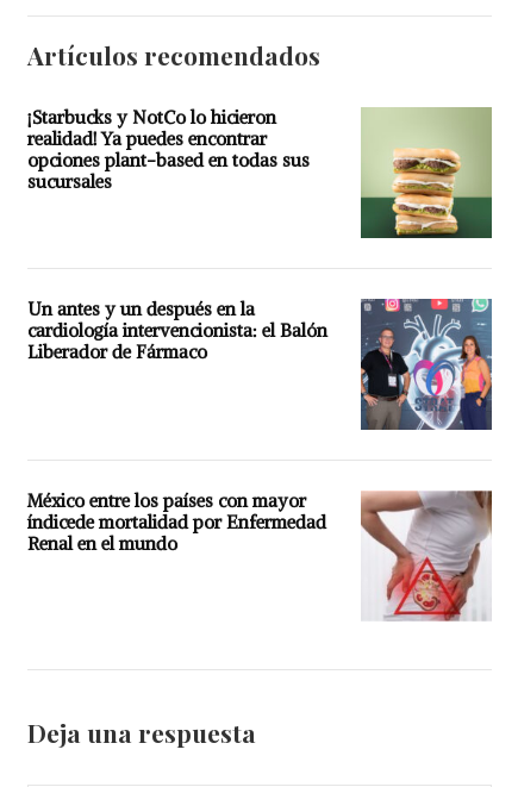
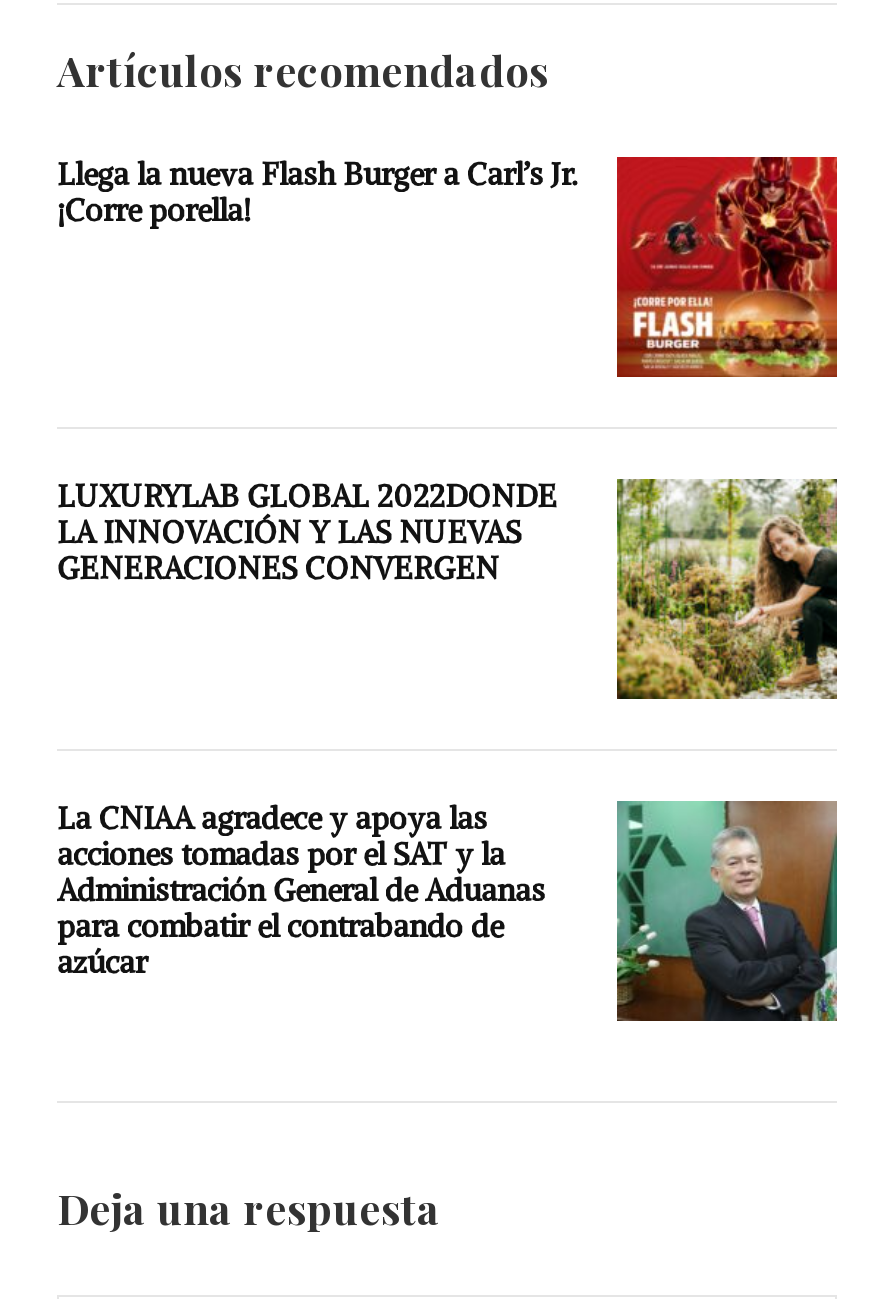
[27,106,310,193] ¡Starbucks y NotCo lo hicieron | realidad! Ya puedes encontrar | opciones plant-based en todas sus | sucursales -> [57,155,577,229] Llega la nueva Flash Burger a Carl’s Jr. | ¡Corre porella!
[360,107,493,239] [image] -> [615,155,839,379] [image]
[27,298,493,431] [image] | Un antes y un después en la | cardiología intervencionista: el Balón | Liberador de Fármaco -> [57,477,839,701] [image] | LUXURYLAB GLOBAL 2022DONDE | LA INNOVACIÓN Y LAS NUEVAS | GENERACIONES CONVERGEN
[27,489,493,622] [image] | México entre los países con mayor | índicede mortalidad por Enfermedad | Renal en el mundo -> [57,799,839,1023] [image] | La CNIAA agradece y apoya las | acciones tomadas por el SAT y la | Administración General de Aduanas | para combatir el contrabando de | azúcar

